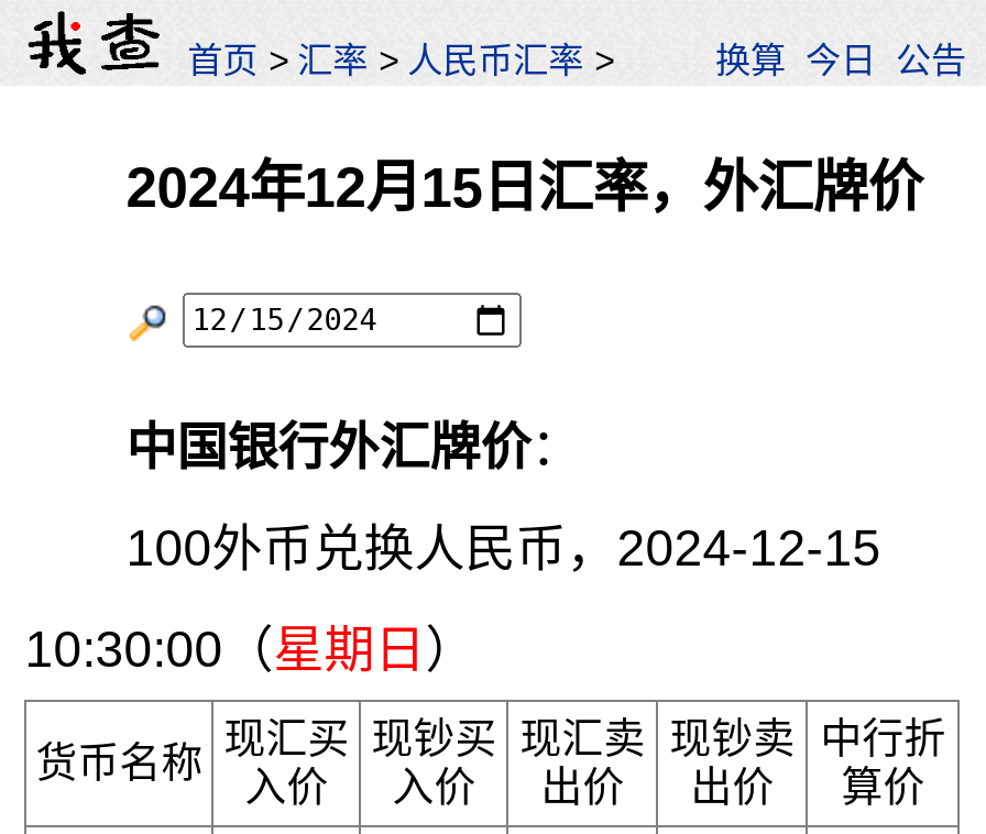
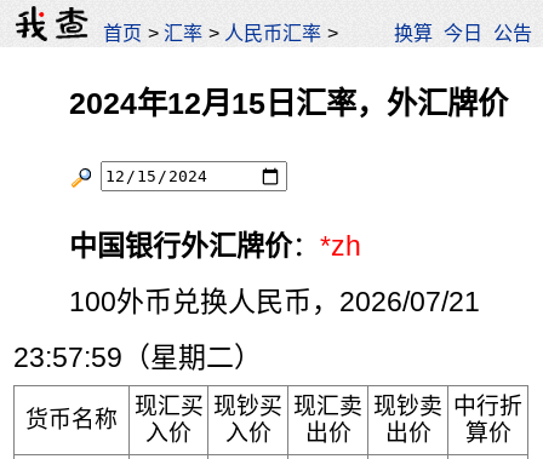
[126,419,581,476] 中国银行外汇牌价： -> [69,231,361,262] 中国银行外汇牌价：*zh
[25,520,881,577] 100外币兑换人民币，2024-12-15 -> [14,286,480,318] 100外币兑换人民币，2026/07/21
[25,621,476,679] 10:30:00（星期日） -> [14,342,262,373] 23:57:59（星期二）

